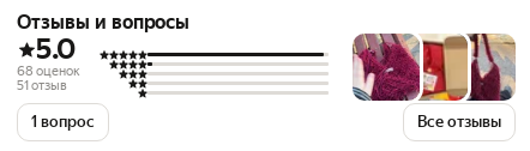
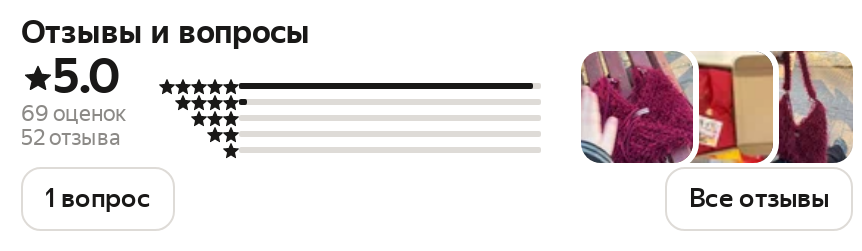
[17,63,80,93] 68 оценок | 51 отзыв -> [21,100,127,150] 69 оценок | 52 отзыва

